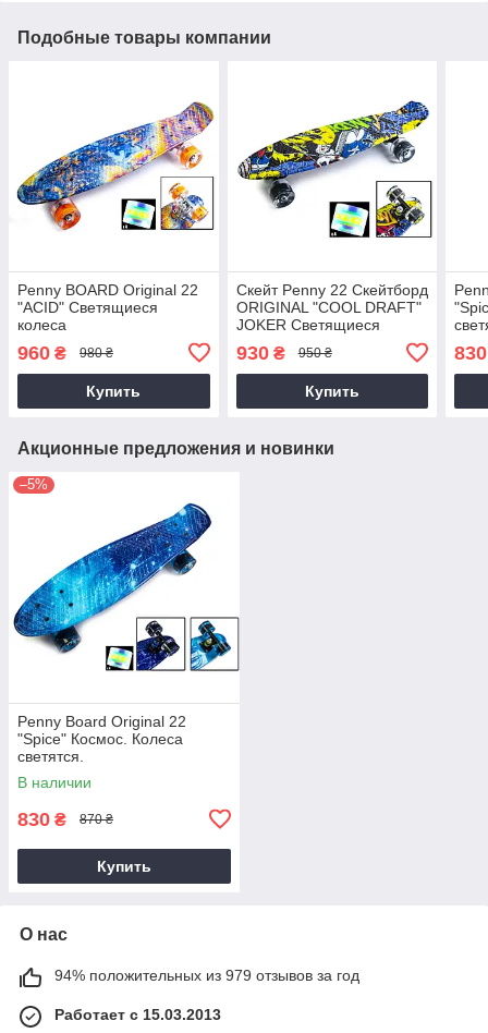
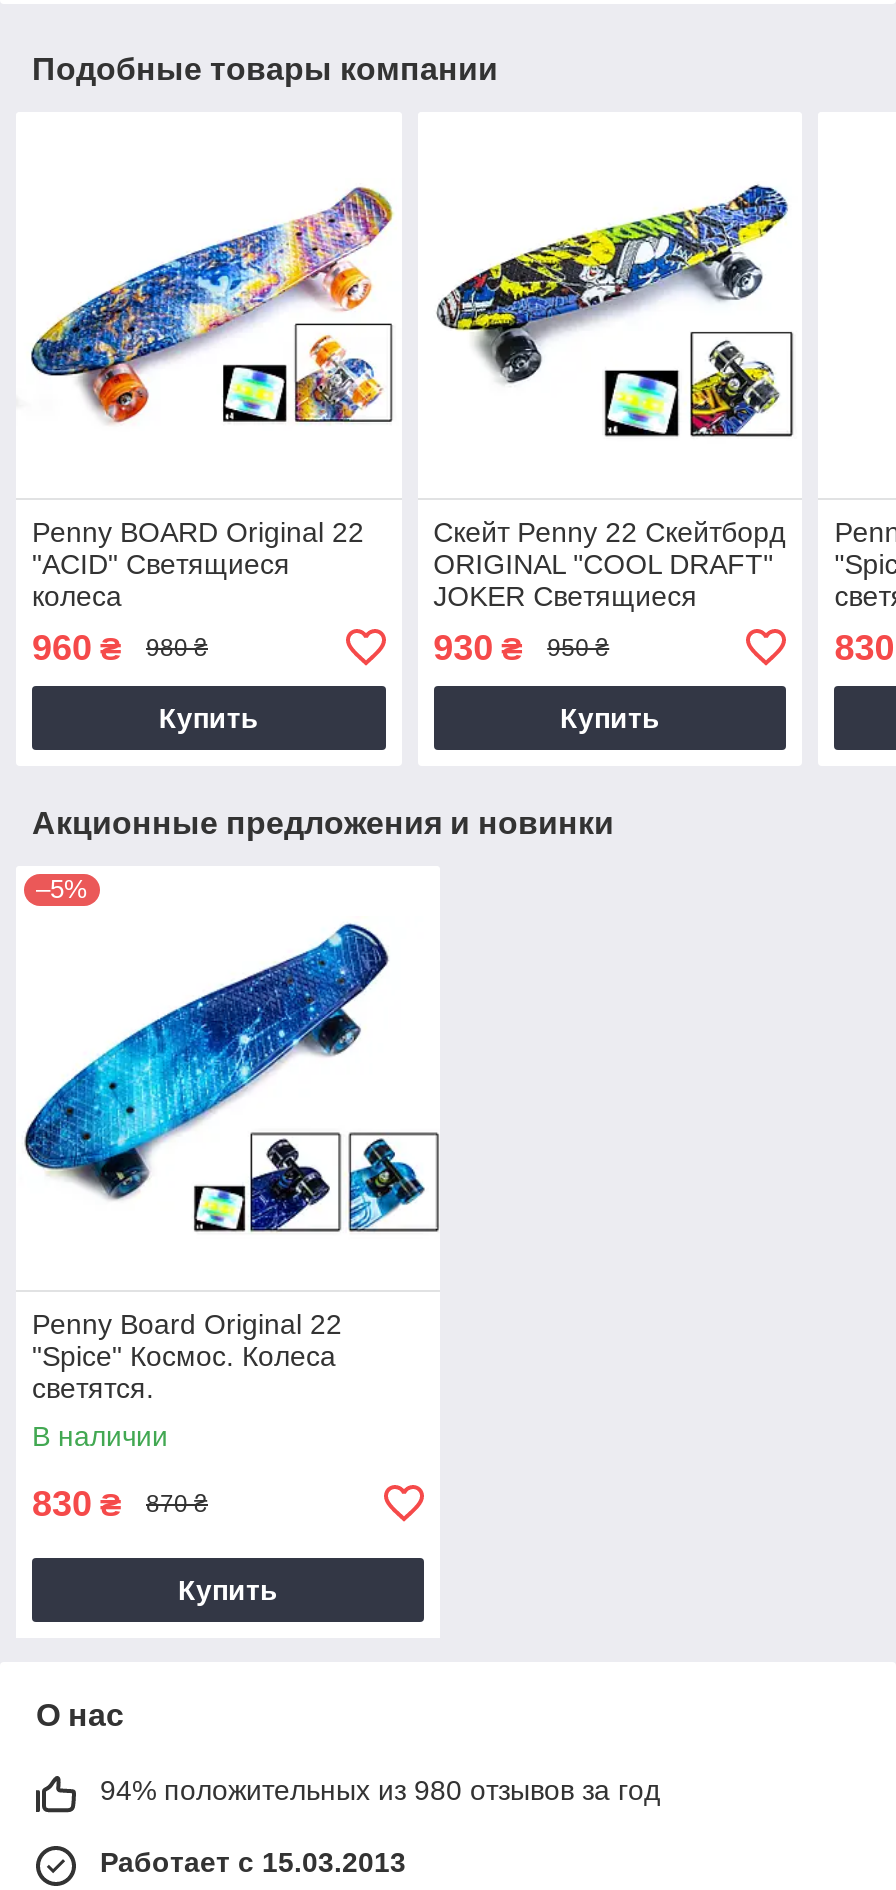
[54,966,359,984] 94% положительных из 979 отзывов за год -> [100,1774,660,1806] 94% положительных из 980 отзывов за год

